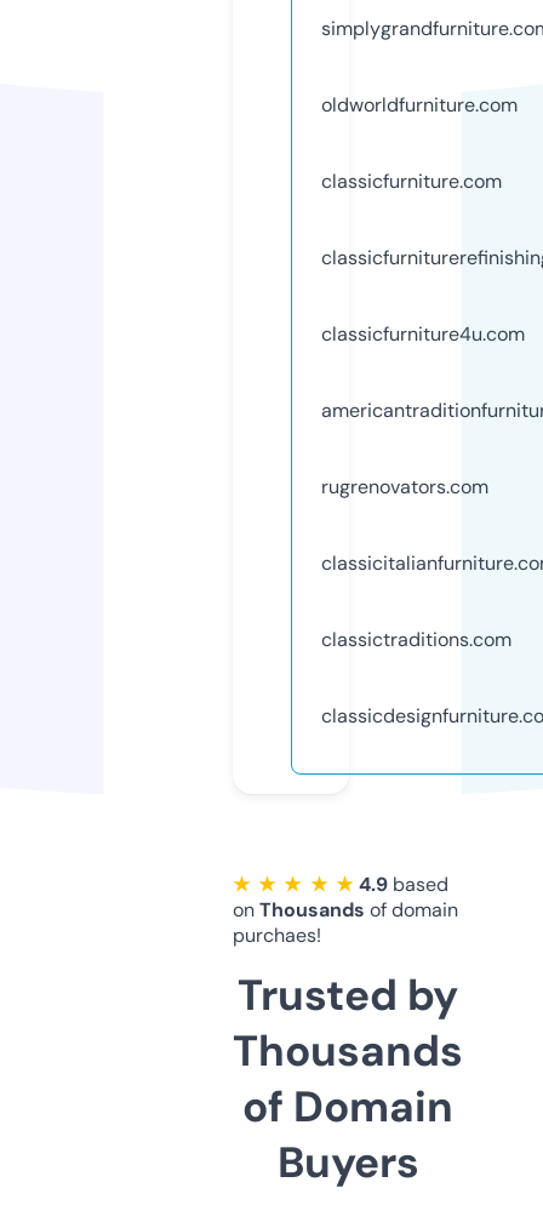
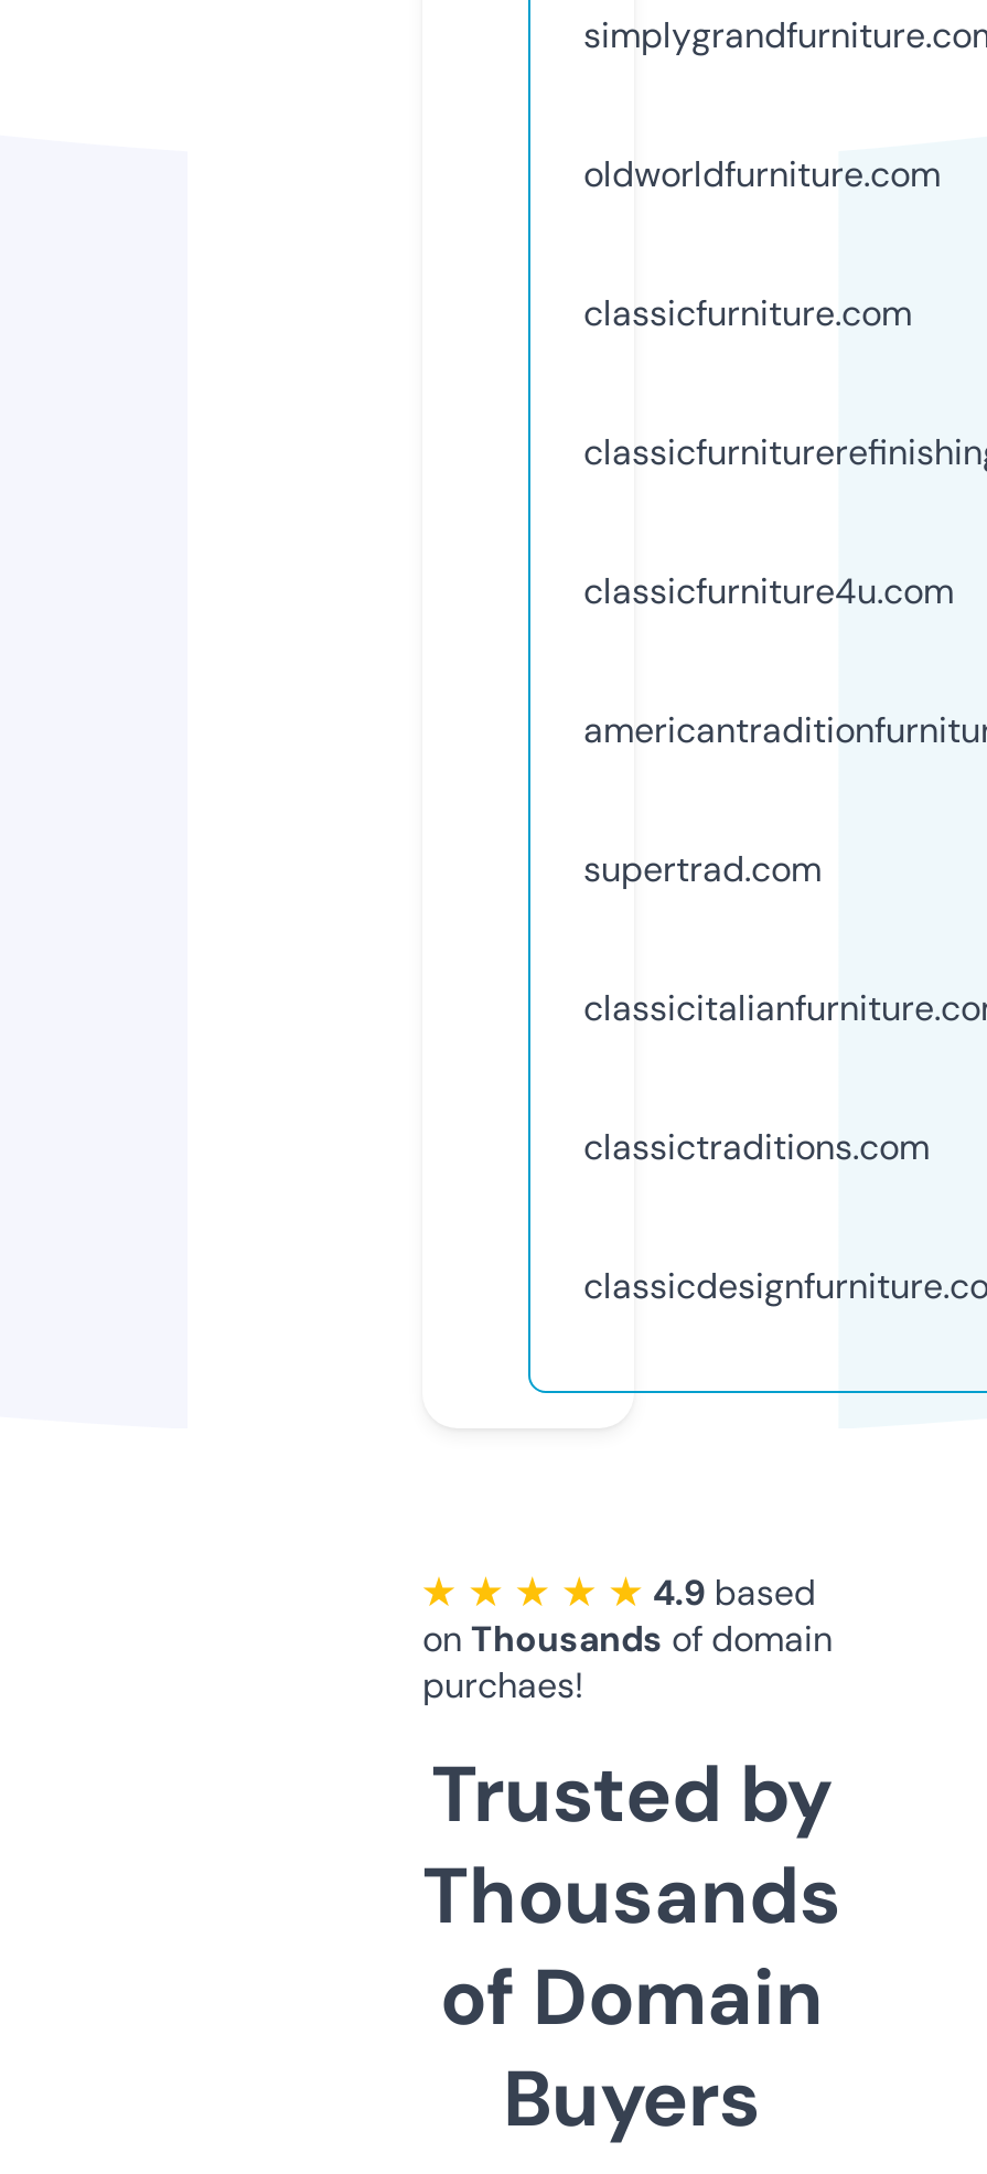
[321,474,488,499] rugrenovators.com -> [583,846,822,892] supertrad.com

